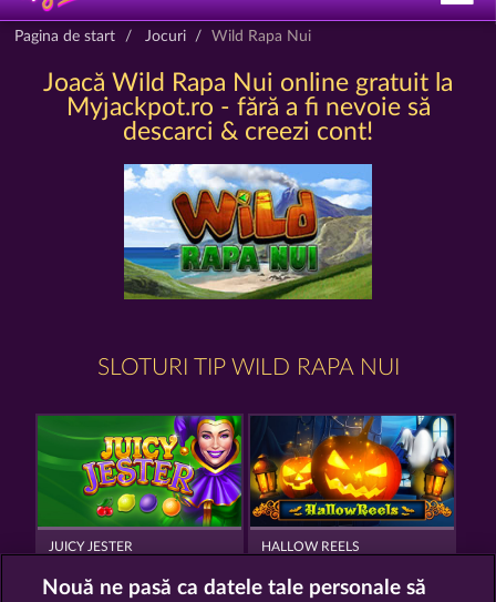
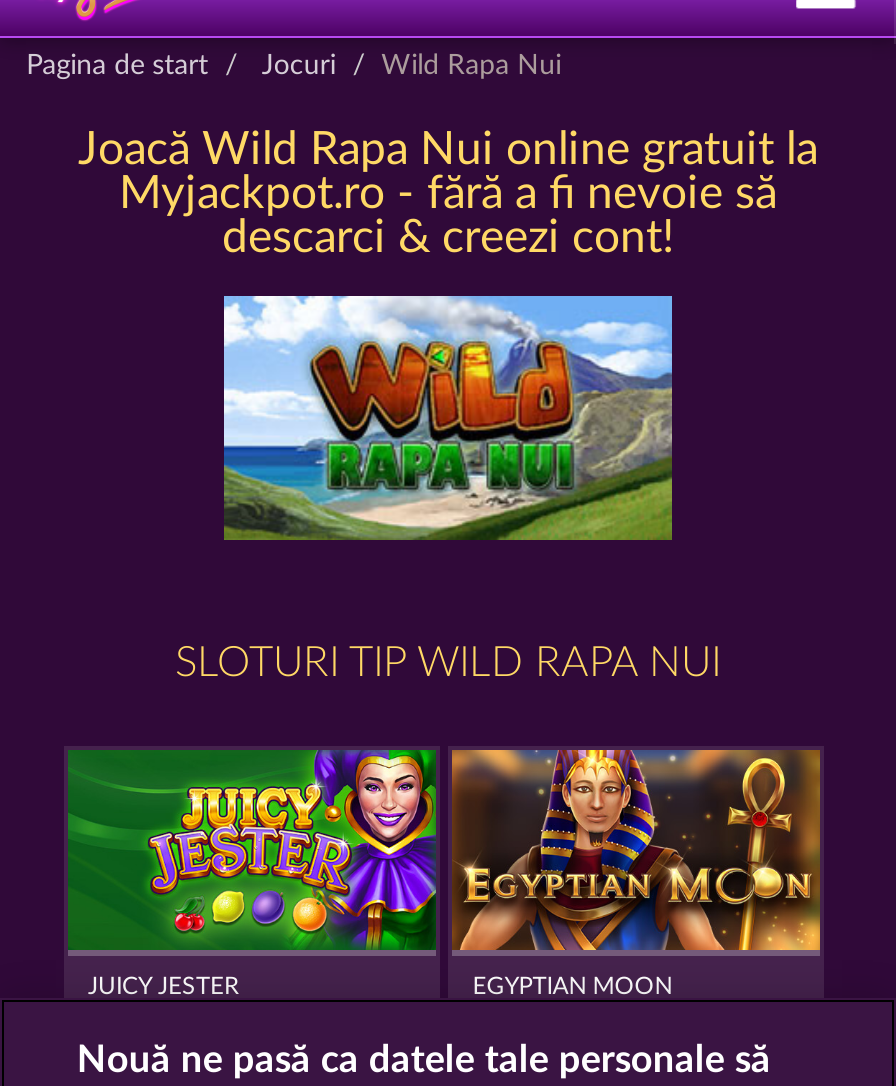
[250,415,454,553] [image] | HALLOW REELS -> [450,748,822,998] [image] | EGYPTIAN MOON

